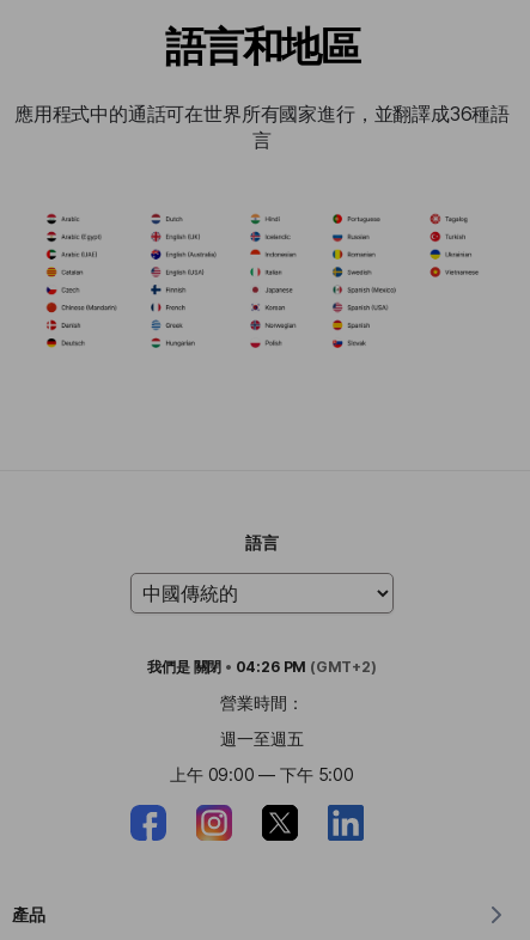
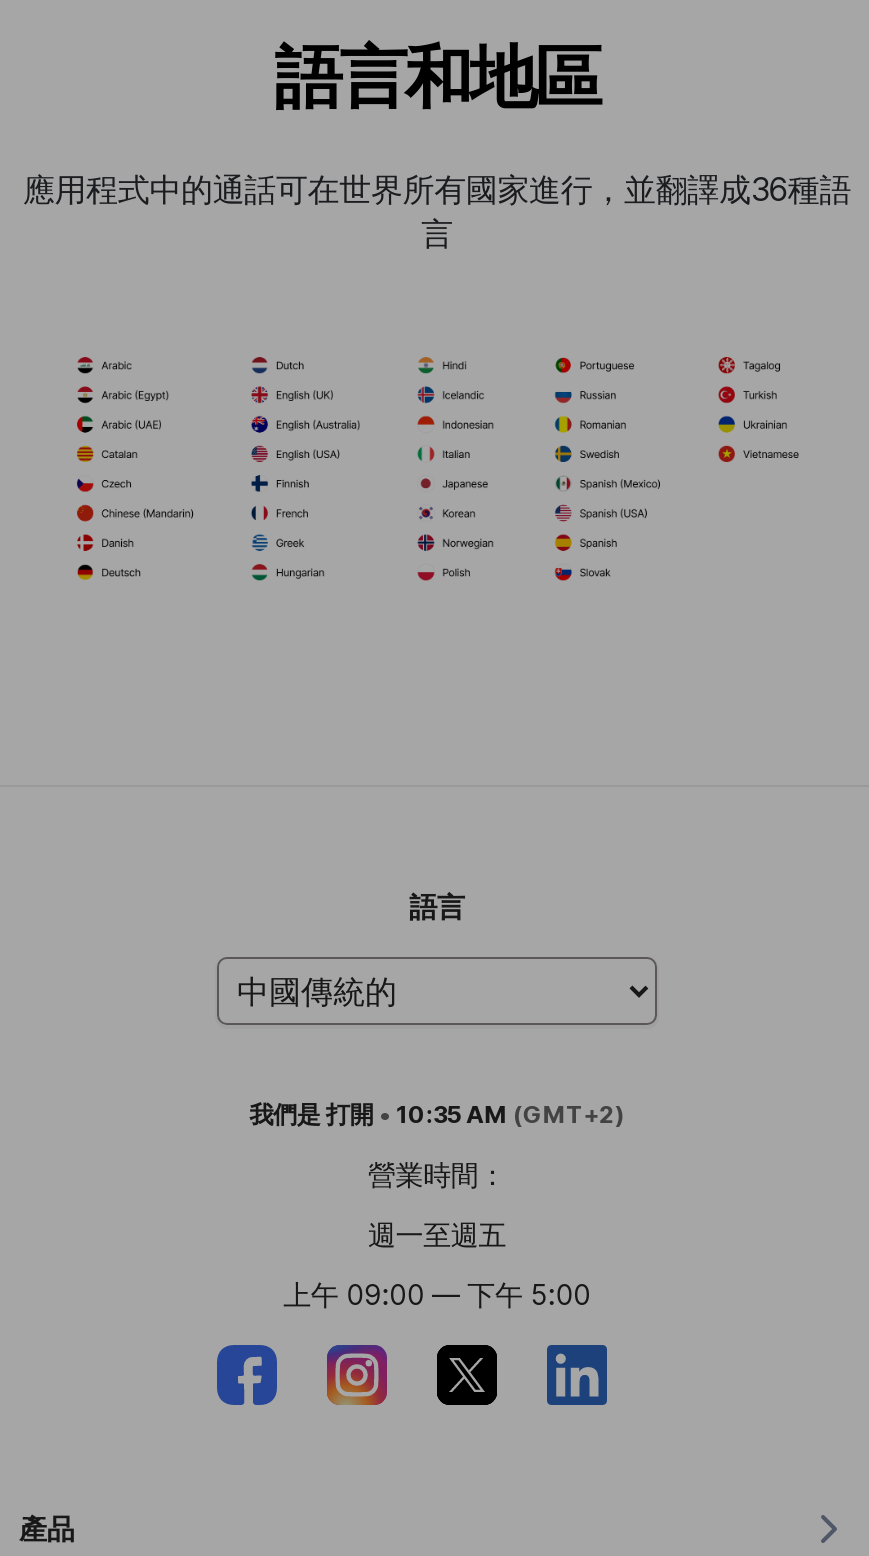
[147,658,377,676] 我們是關閉 • 04:26 PM (GMT+2) -> [249,1100,625,1130] 我們是打開 • 10:35 AM (GMT+2)

